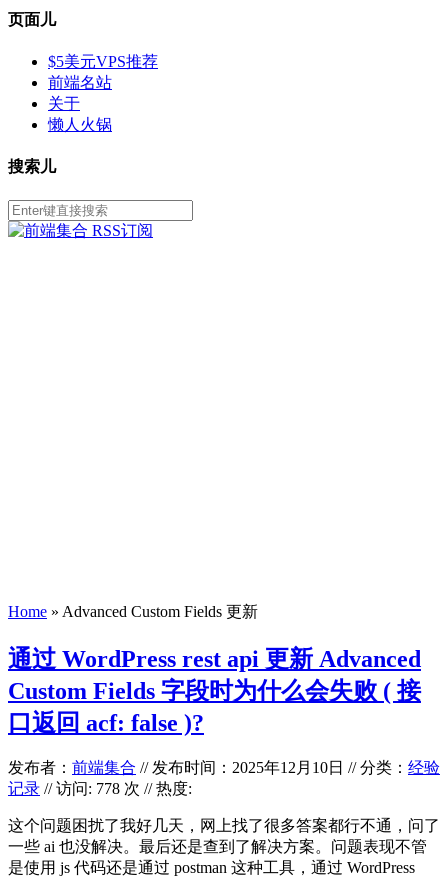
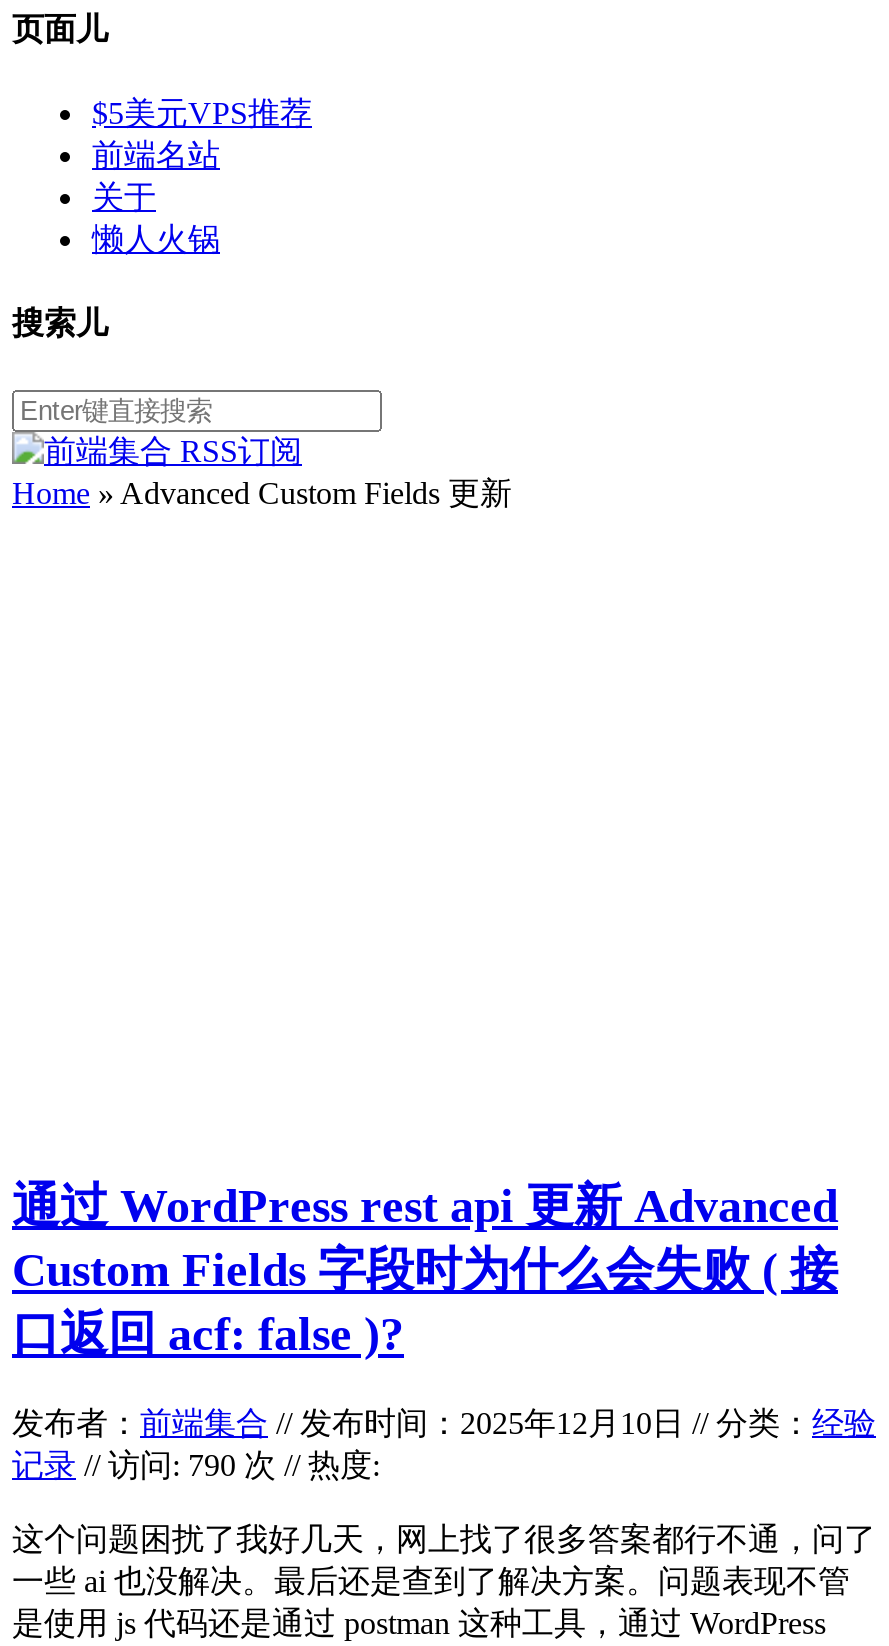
moved [8,603,258,620] -> [12,475,512,509]: Home» Advanced Custom Fields 更新
[8,780,192,797] 记录// 访问: 778 次 // 热度: -> [12,1449,380,1483] 记录// 访问: 790 次 // 热度:

